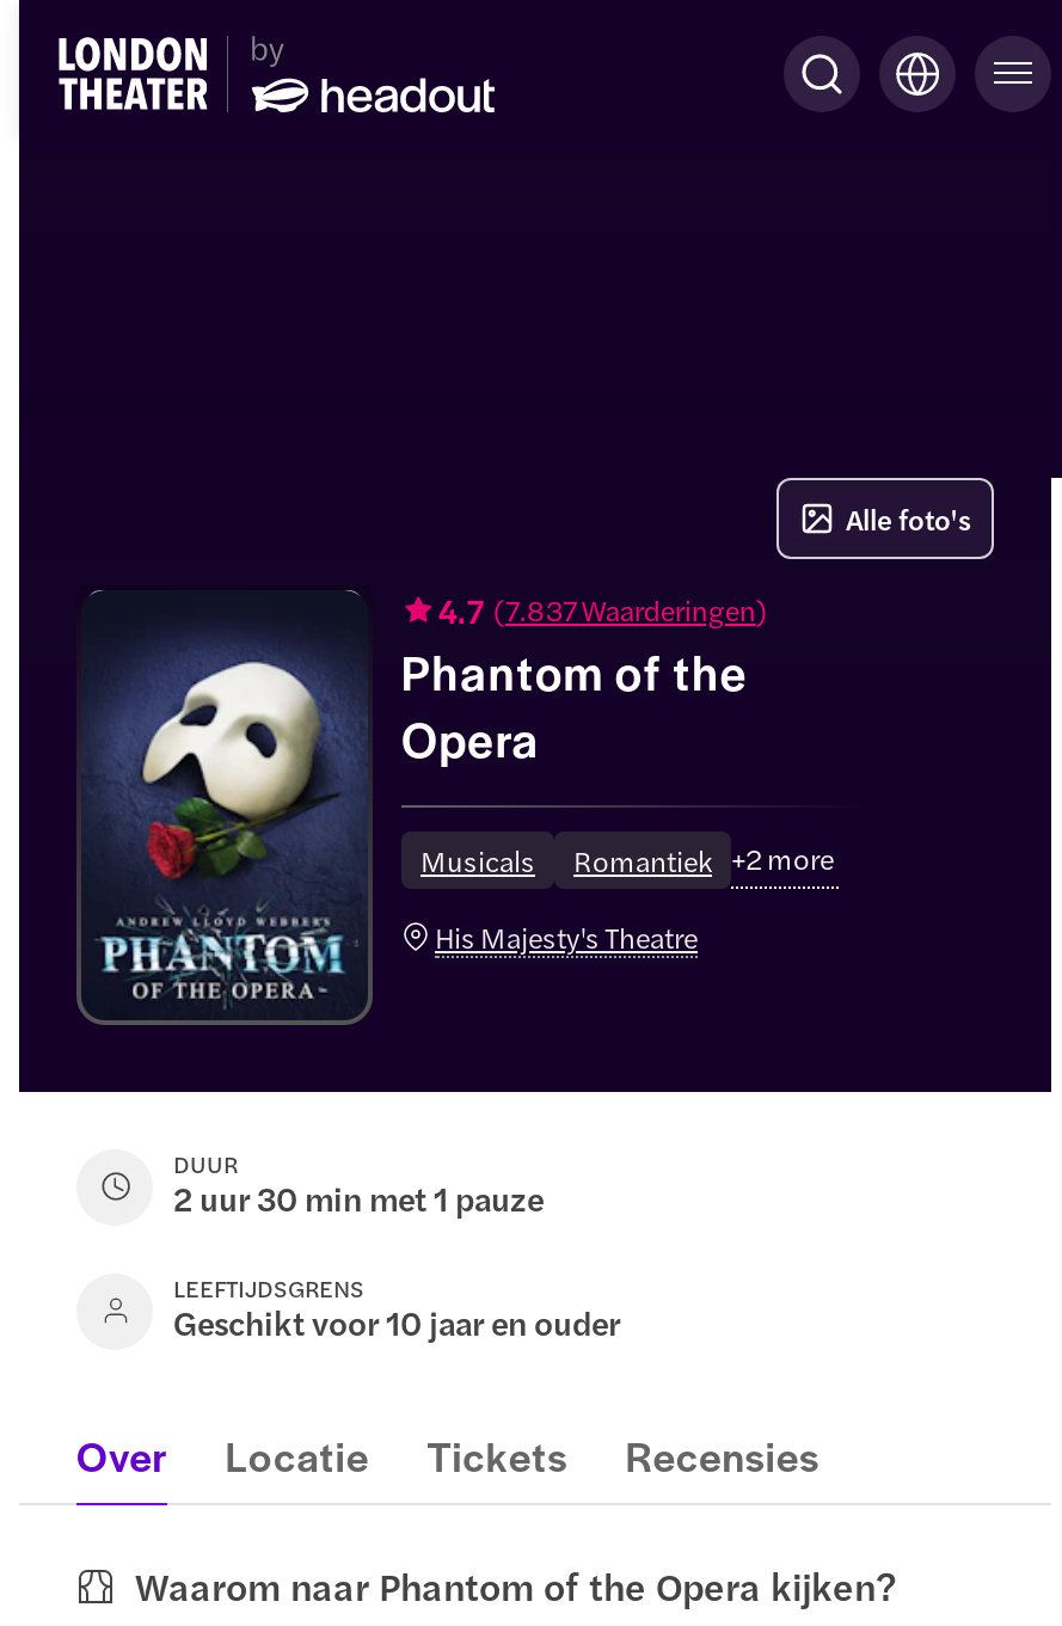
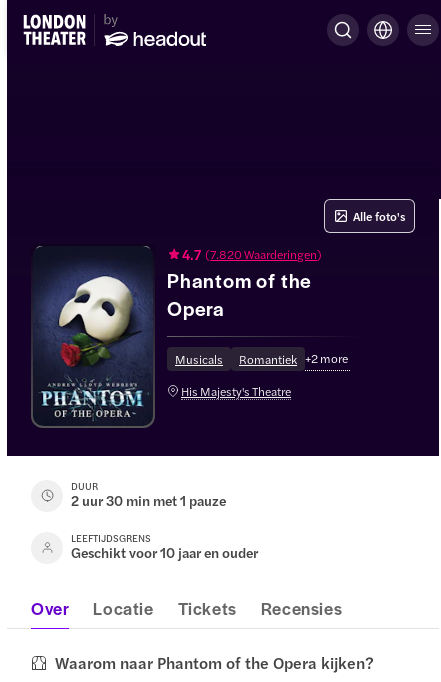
[438,585,768,632] 4.7 (7.837 Waarderingen) -> [182,244,322,264] 4.7 (7.820 Waarderingen)

